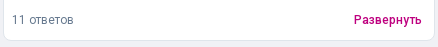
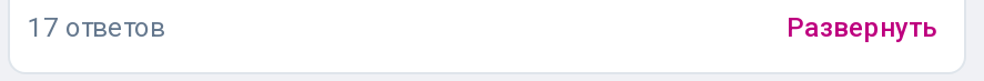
[12,12,74,26] 11 ответов -> [28,11,165,42] 17 ответов

